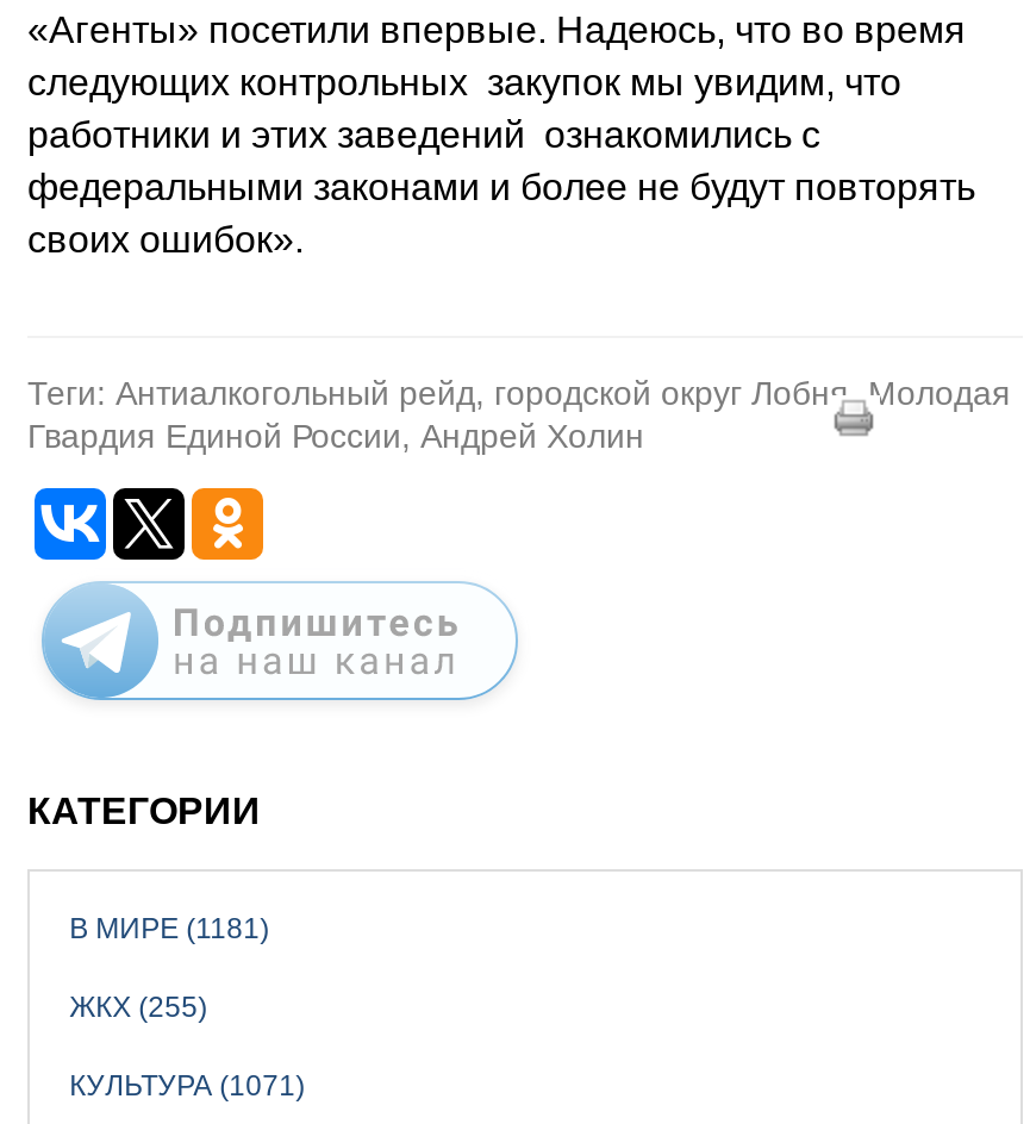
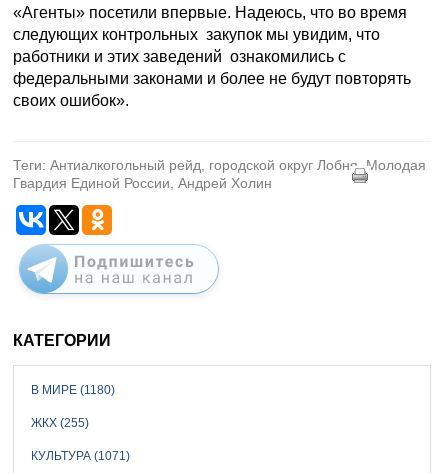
[69,911,269,944] В МИРЕ (1181) -> [31,382,115,396] В МИРЕ (1180)

